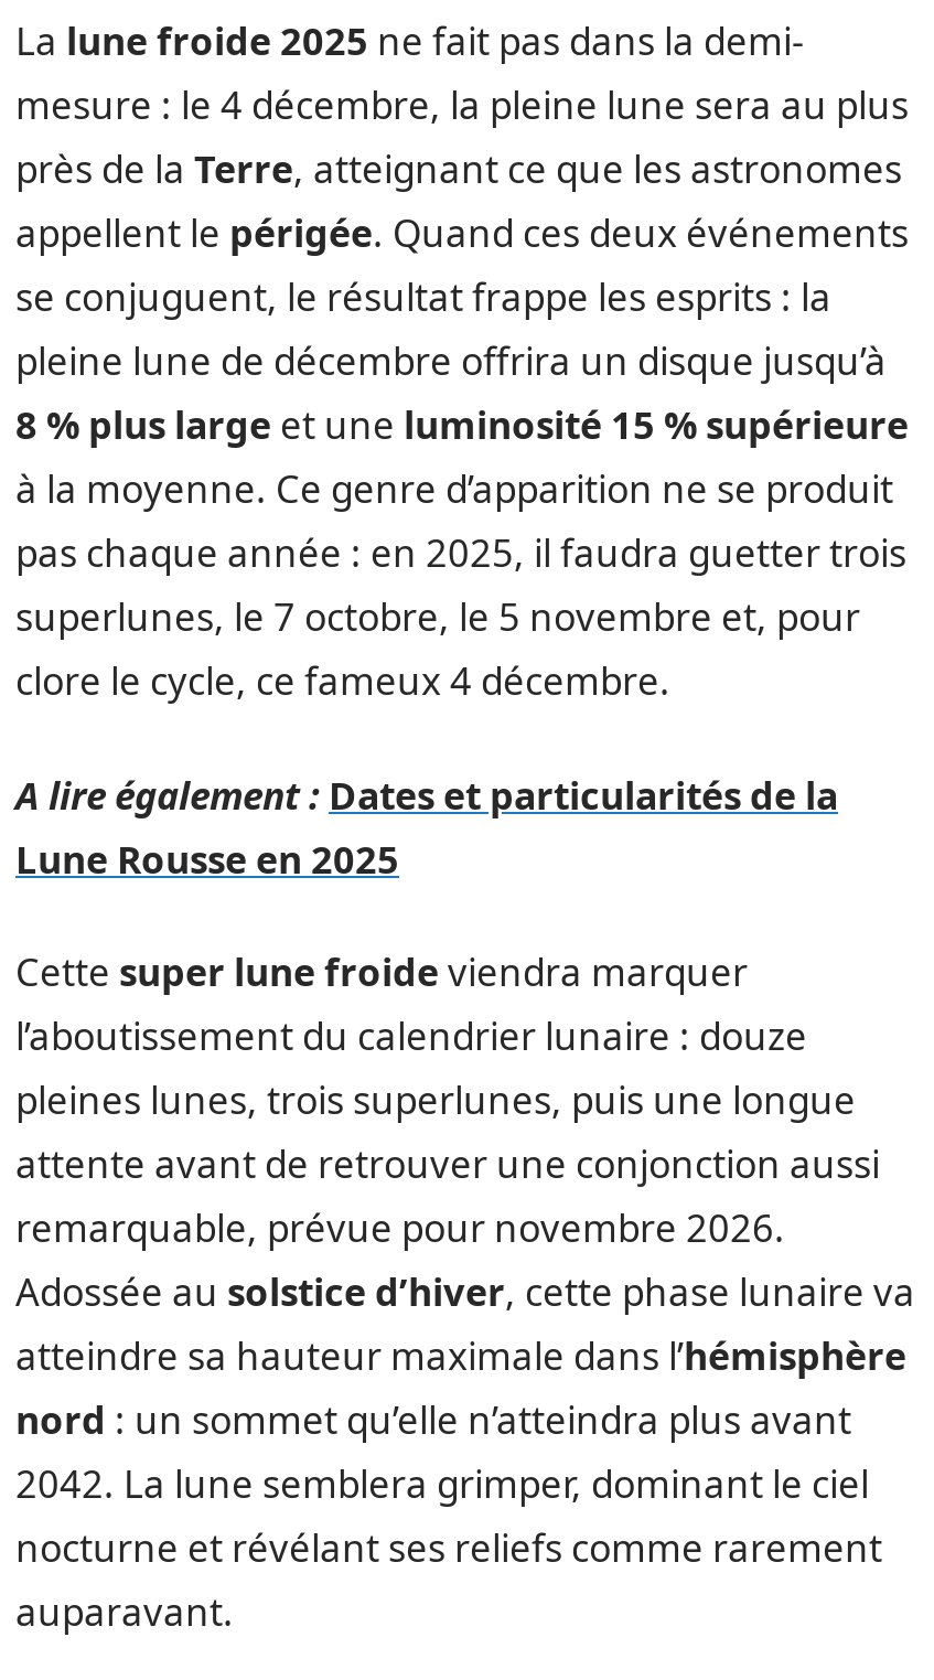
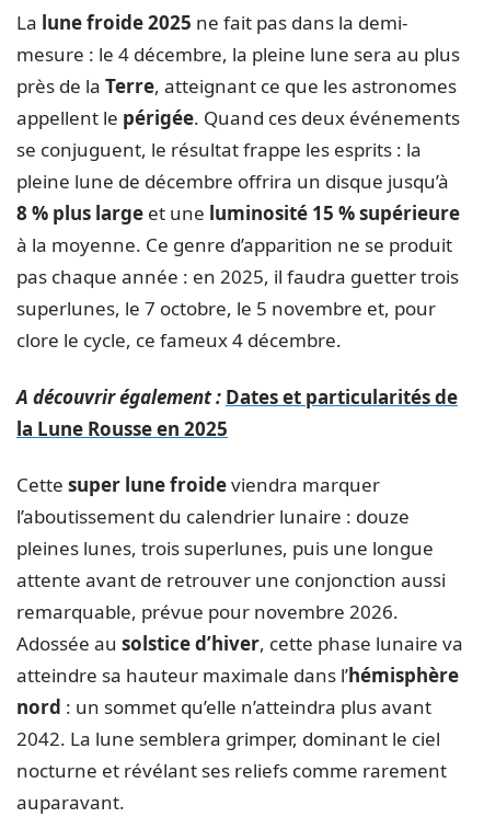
[15,769,838,884] A lire également : Dates et particularités de la | Lune Rousse en 2025 -> [16,384,458,441] A découvrir également : Dates et particularités de | la Lune Rousse en 2025

